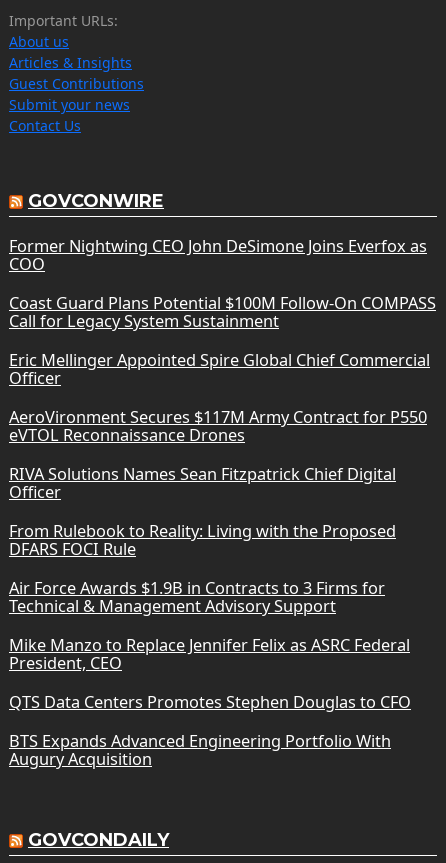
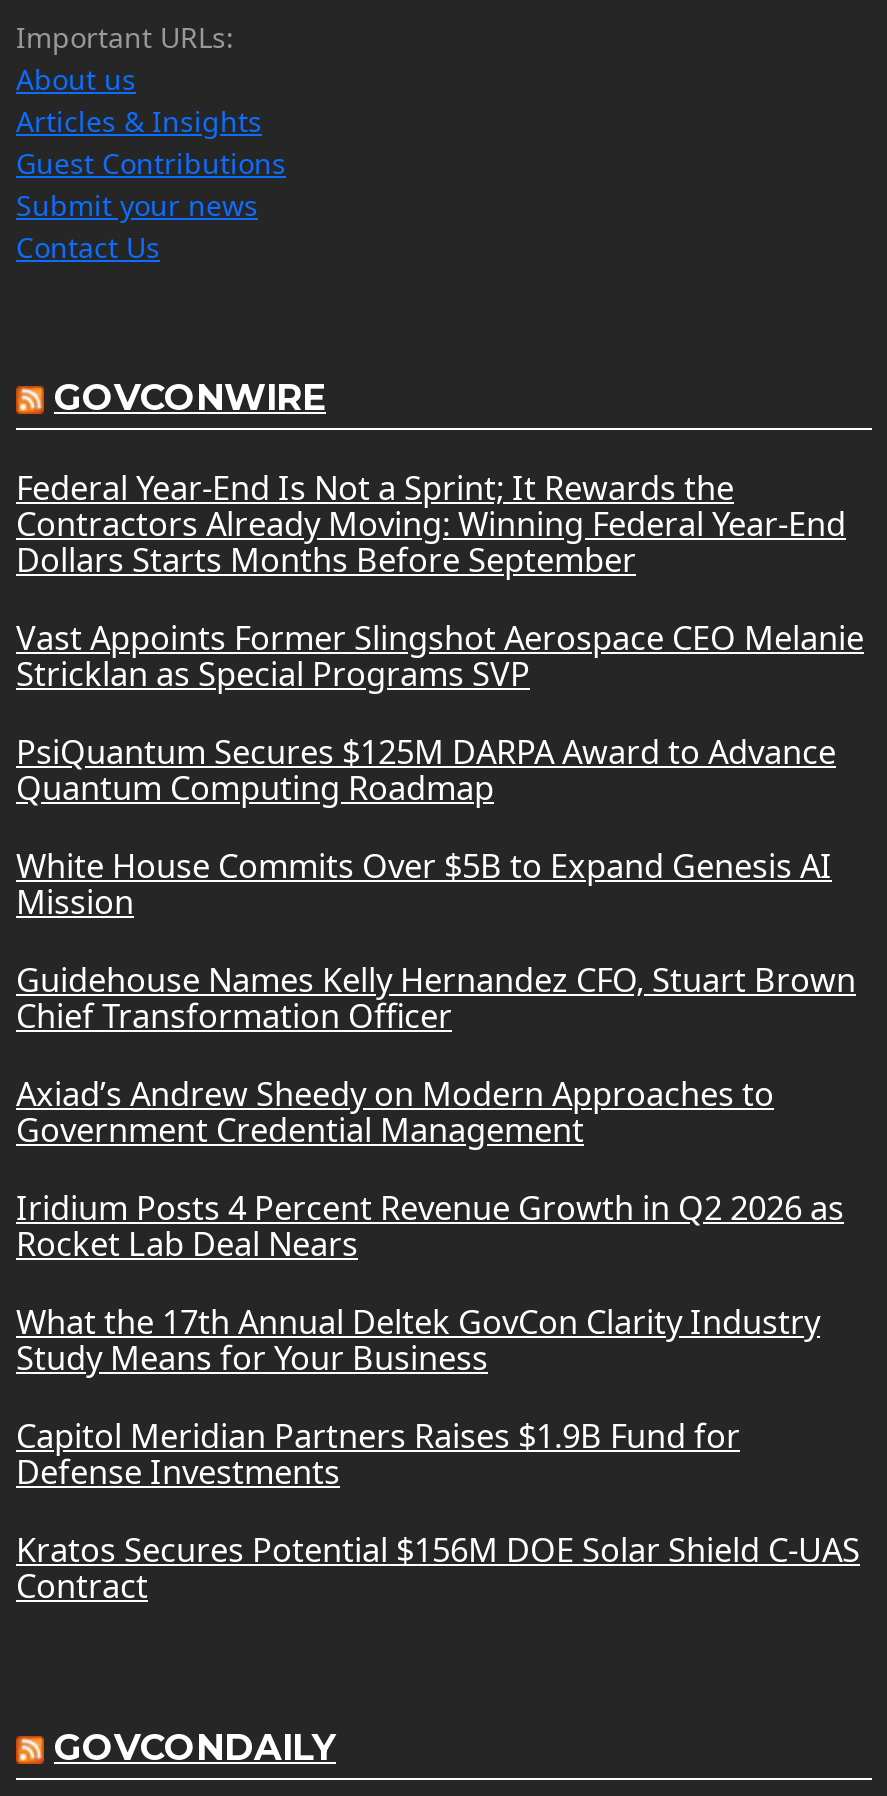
[9,235,427,275] Former Nightwing CEO John DeSimone Joins Everfox as | COO -> [16,466,846,582] Federal Year-End Is Not a Sprint; It Rewards the | Contractors Already Moving: Winning Federal Year-End | Dollars Starts Months Before September
[9,292,436,332] Coast Guard Plans Potential $100M Follow-On COMPASS | Call for Legacy System Sustainment -> [16,616,864,696] Vast Appoints Former Slingshot Aerospace CEO Melanie | Stricklan as Special Programs SVP
[9,349,430,389] Eric Mellinger Appointed Spire Global Chief Commercial | Officer -> [16,730,836,810] PsiQuantum Secures $125M DARPA Award to Advance | Quantum Computing Roadmap
[9,406,427,446] AeroVironment Secures $117M Army Contract for P550 | eVTOL Reconnaissance Drones -> [16,844,832,924] White House Commits Over $5B to Expand Genesis AI | Mission
[9,463,396,503] RIVA Solutions Names Sean Fitzpatrick Chief Digital | Officer -> [16,958,856,1038] Guidehouse Names Kelly Hernandez CFO, Stuart Brown | Chief Transformation Officer
[9,520,396,560] From Rulebook to Reality: Living with the Proposed | DFARS FOCI Rule -> [16,1072,774,1152] Axiad’s Andrew Sheedy on Modern Approaches to | Government Credential Management
[9,577,385,617] Air Force Awards $1.9B in Contracts to 3 Firms for | Technical & Management Advisory Support -> [16,1186,844,1266] Iridium Posts 4 Percent Revenue Growth in Q2 2026 as | Rocket Lab Deal Nears
[9,634,410,674] Mike Manzo to Replace Jennifer Felix as ASRC Federal | President, CEO -> [16,1300,820,1380] What the 17th Annual Deltek GovCon Clarity Industry | Study Means for Your Business
[9,691,411,713] QTS Data Centers Promotes Stephen Douglas to CFO -> [16,1414,740,1494] Capitol Meridian Partners Raises $1.9B Fund for | Defense Investments
[9,730,391,770] BTS Expands Advanced Engineering Portfolio With | Augury Acquisition -> [16,1528,860,1608] Kratos Secures Potential $156M DOE Solar Shield C-UAS | Contract

